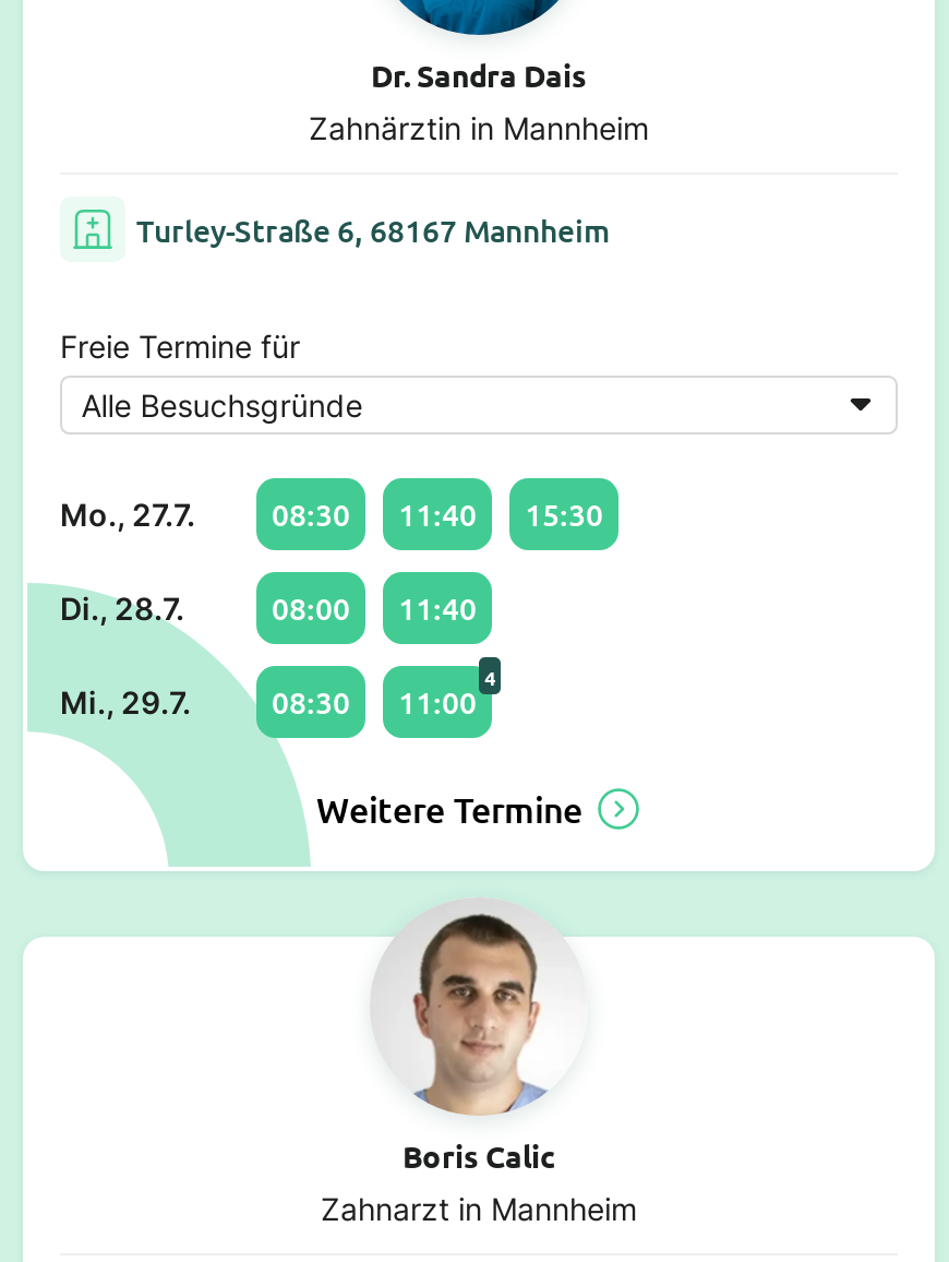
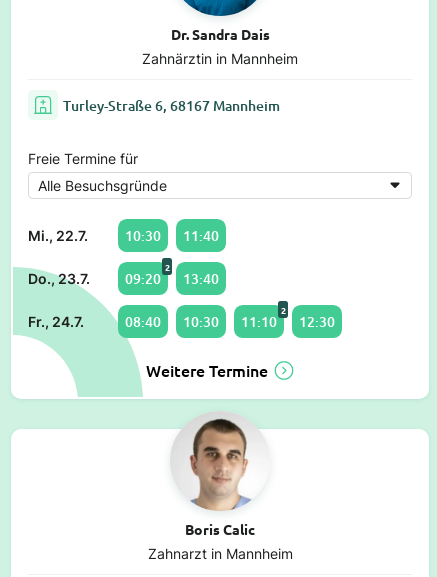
[60,494,350,535] Mo., 27.7. | 08:30 -> [28,226,161,245] Mi., 22.7. | 10:30
[525,494,603,535] 15:30 -> [28,269,161,288] Do., 23.7. | 09:20
[60,588,477,629] Di., 28.7. | 08:00 | 11:40 -> [165,259,219,288] 2 | 13:40
[485,660,495,691] 4 -> [281,302,335,331] 2 | 12:30
[60,682,477,723] Mi., 29.7. | 08:30 | 11:00 -> [28,312,277,331] Fr., 24.7. | 08:40 | 10:30 | 11:10

